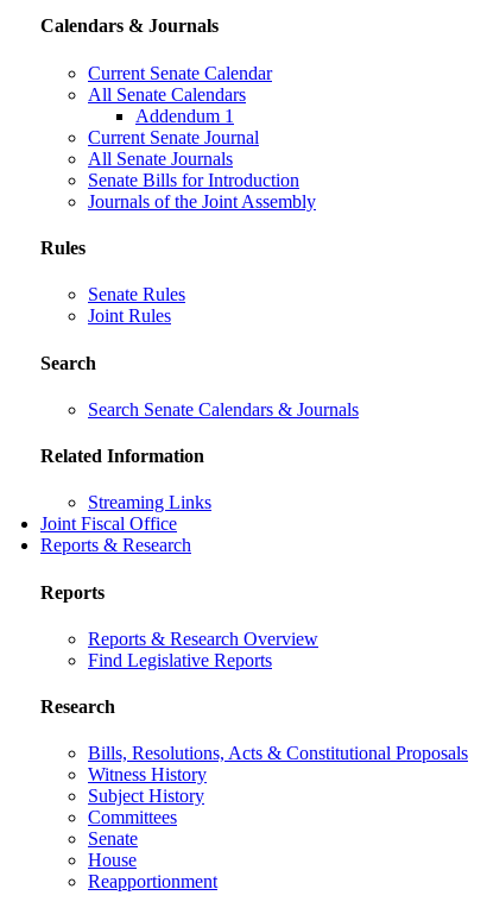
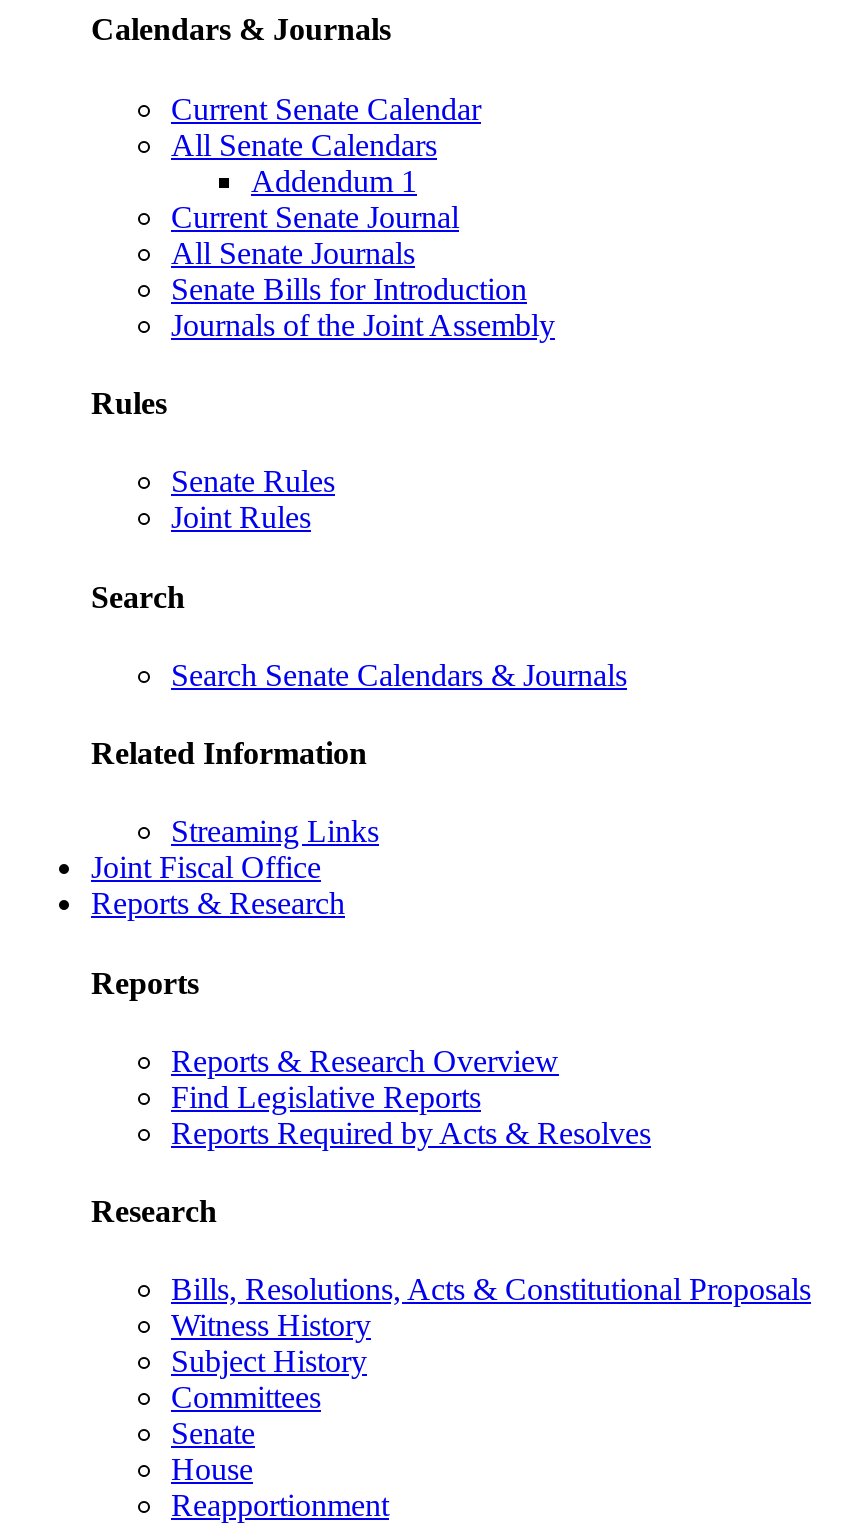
none -> [171,1116,651,1150] Reports Required by Acts & Resolves

